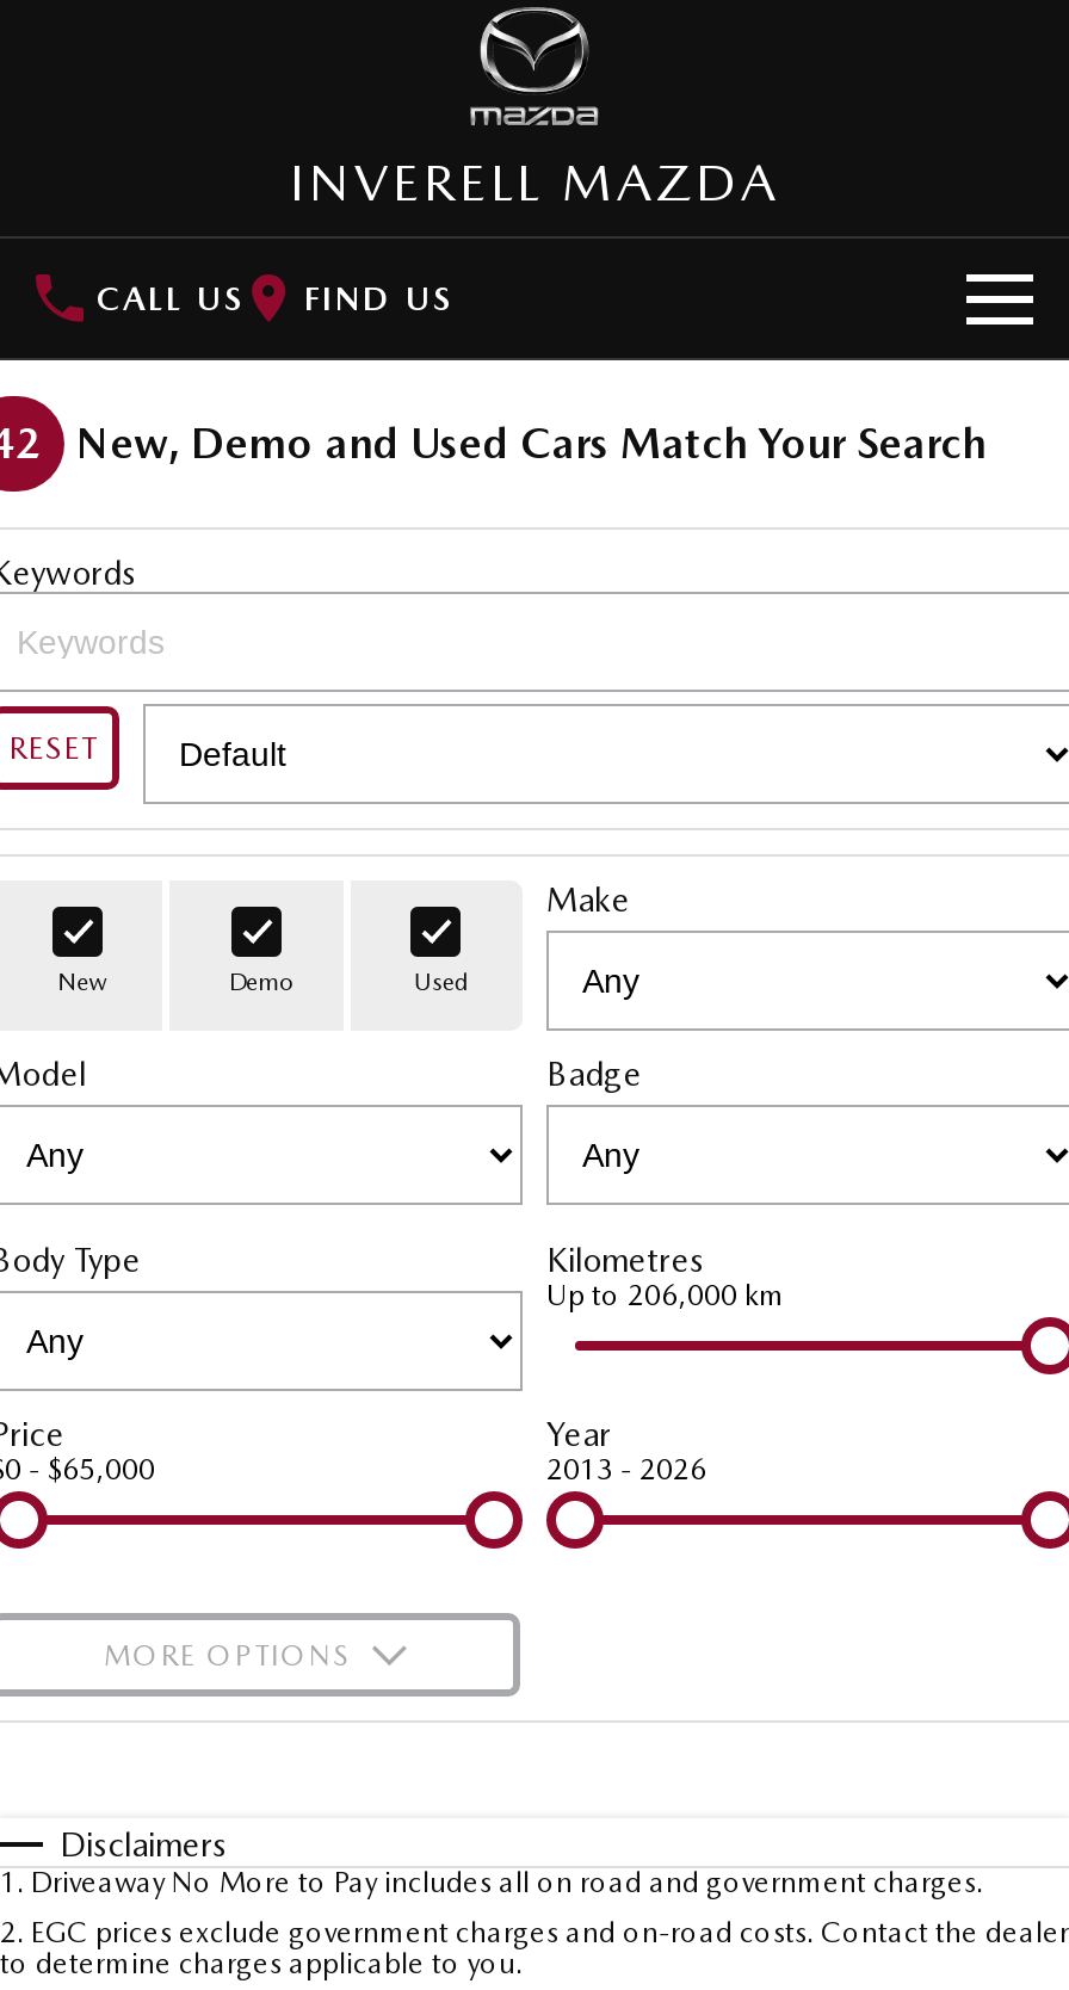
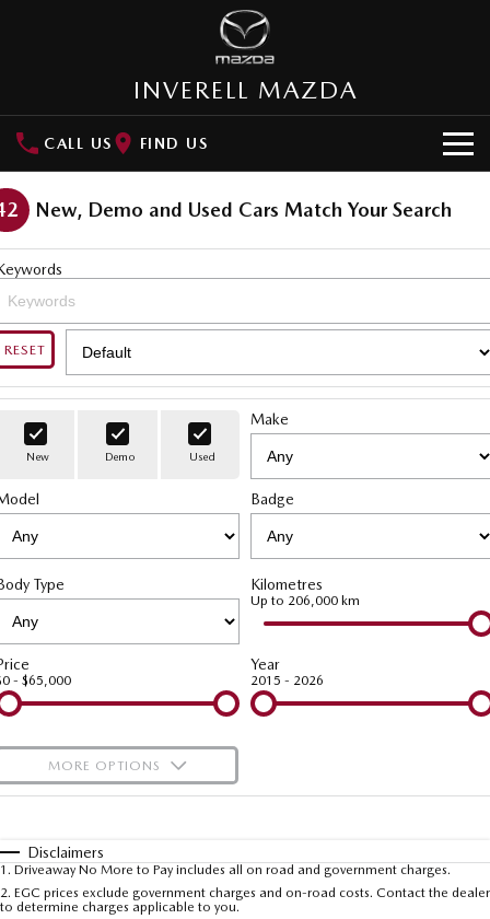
[546,1453,706,1487] 2013 - 2026 -> [250,673,324,688] 2015 - 2026

